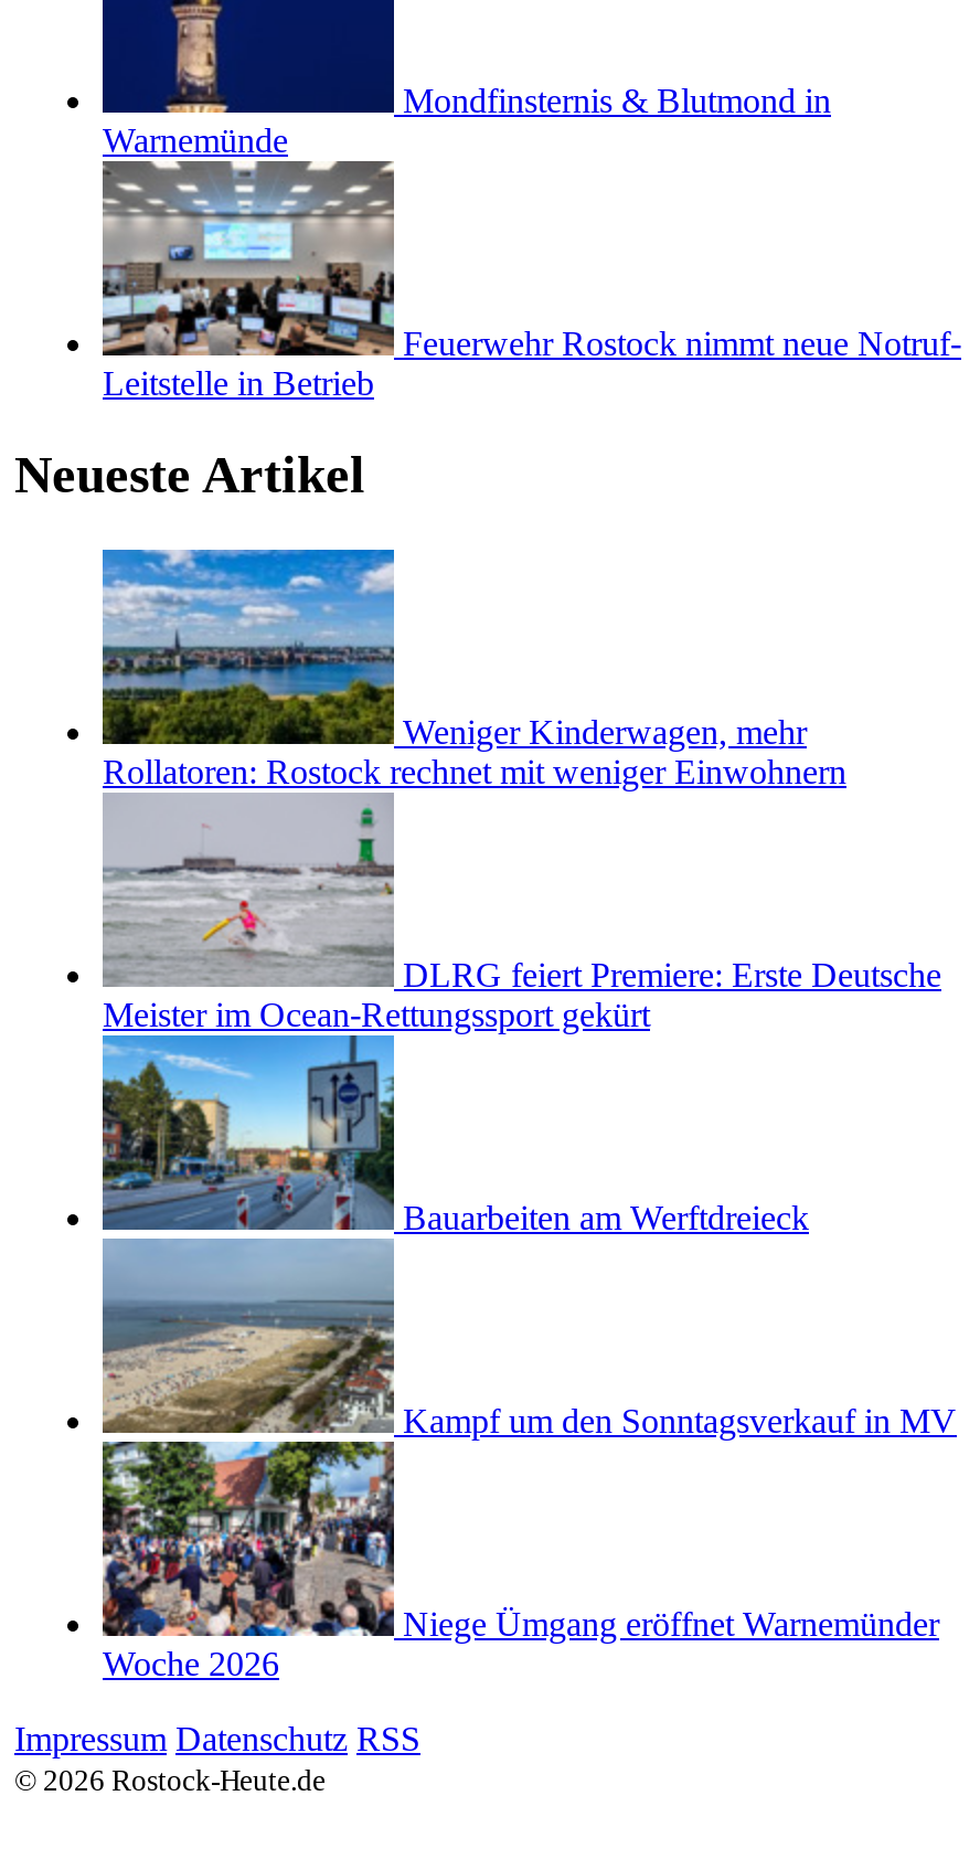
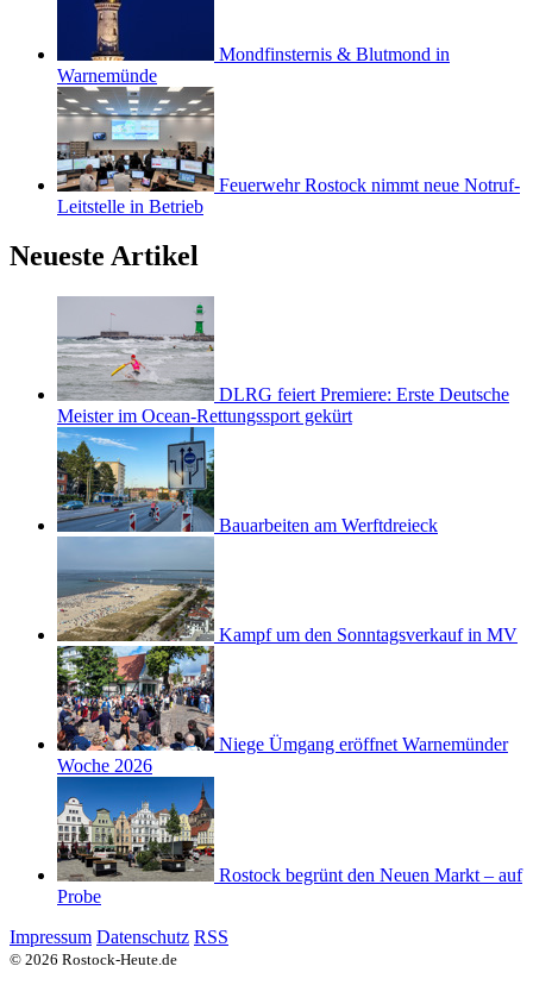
[100,548,846,791] [image] | Weniger Kinderwagen, mehr | Rollatoren: Rostock rechnet mit weniger Einwohnern -> none
moved [100,799,957,1683] -> [56,300,518,776]: [image] | DLRG feiert Premiere: Erste Deutsche | Meister im Ocean-Rettungssport gekürt | Bauarbeiten am Werftdreieck | Kampf um den Sonntagsverkauf in MV | Niege Ümgang eröffnet Warnemünder | Woche 2026
none -> [56,776,522,907] [image] | Rostock begrünt den Neuen Markt – auf | Probe

